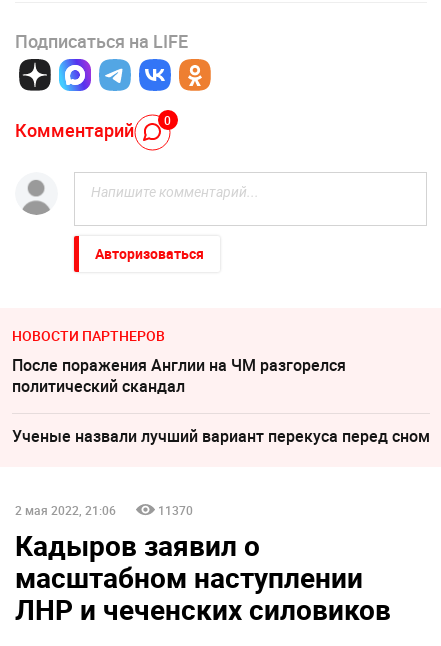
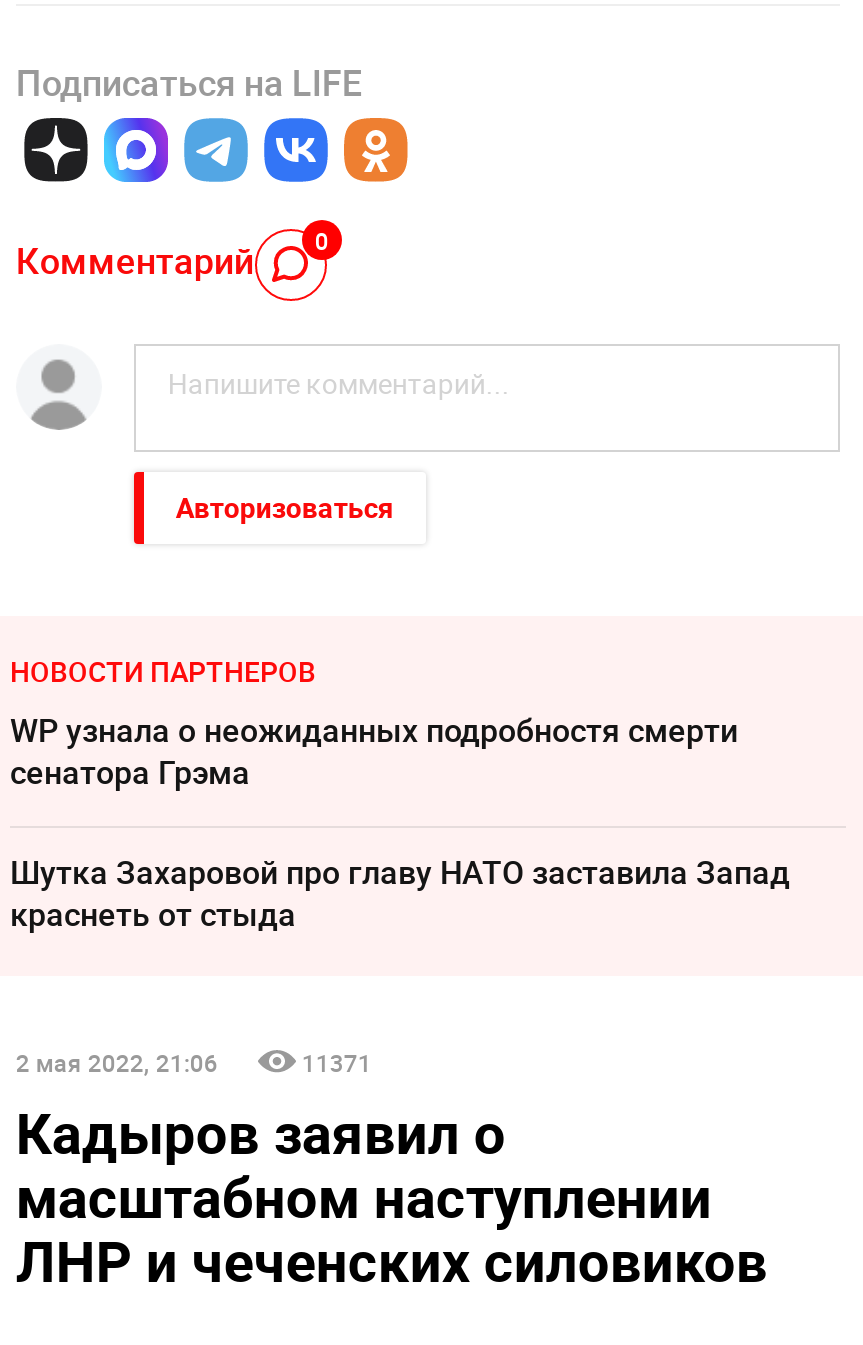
[12,354,346,397] После поражения Англии на ЧМ разгорелся | политический скандал -> [10,707,738,793] WP узнала о неожиданных подробностя смерти | сенатора Грэма
[12,425,430,447] Ученые назвали лучший вариант перекуса перед сном -> [10,849,790,935] Шутка Захаровой про главу НАТО заставила Запад | краснеть от стыда
[158,501,193,517] 11370 -> [302,1045,372,1077] 11371

